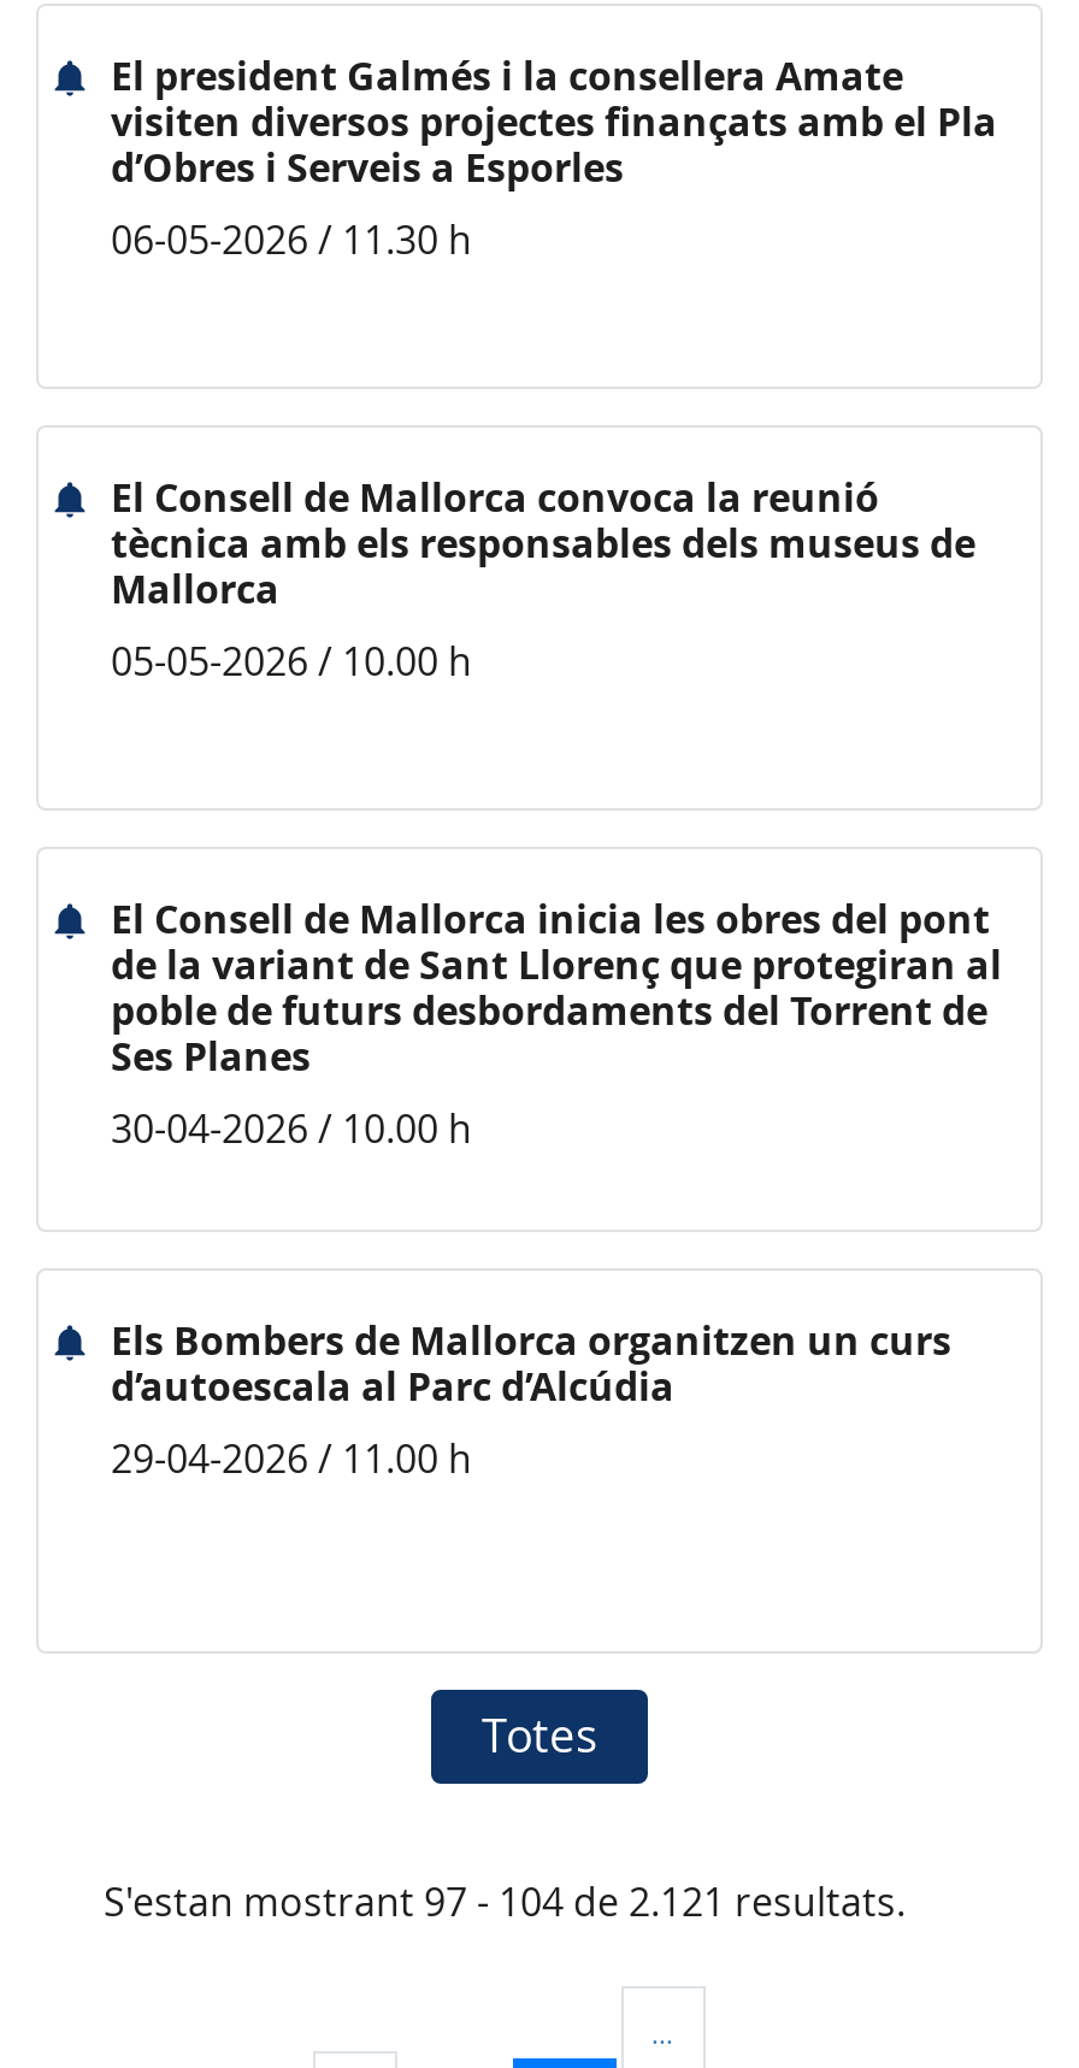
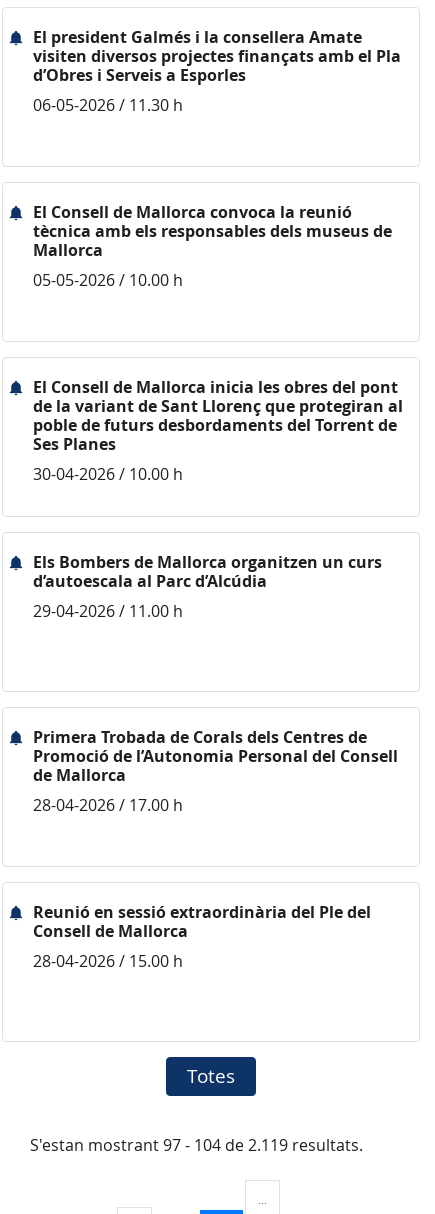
none -> [33,726,398,816] Primera Trobada de Corals dels Centres de | Promoció de l’Autonomia Personal del Consell | de Mallorca | 28-04-2026 / 17.00 h
none -> [33,901,371,972] Reunió en sessió extraordinària del Ple del | Consell de Mallorca | 28-04-2026 / 15.00 h
[104,1875,906,1928] S'estan mostrant 97 - 104 de 2.121 resultats. -> [30,1134,363,1156] S'estan mostrant 97 - 104 de 2.119 resultats.

